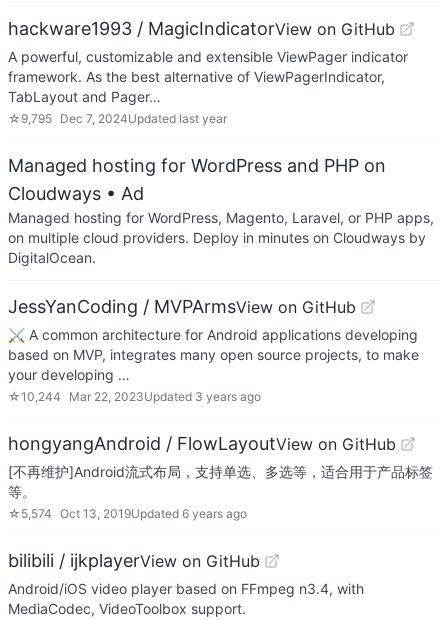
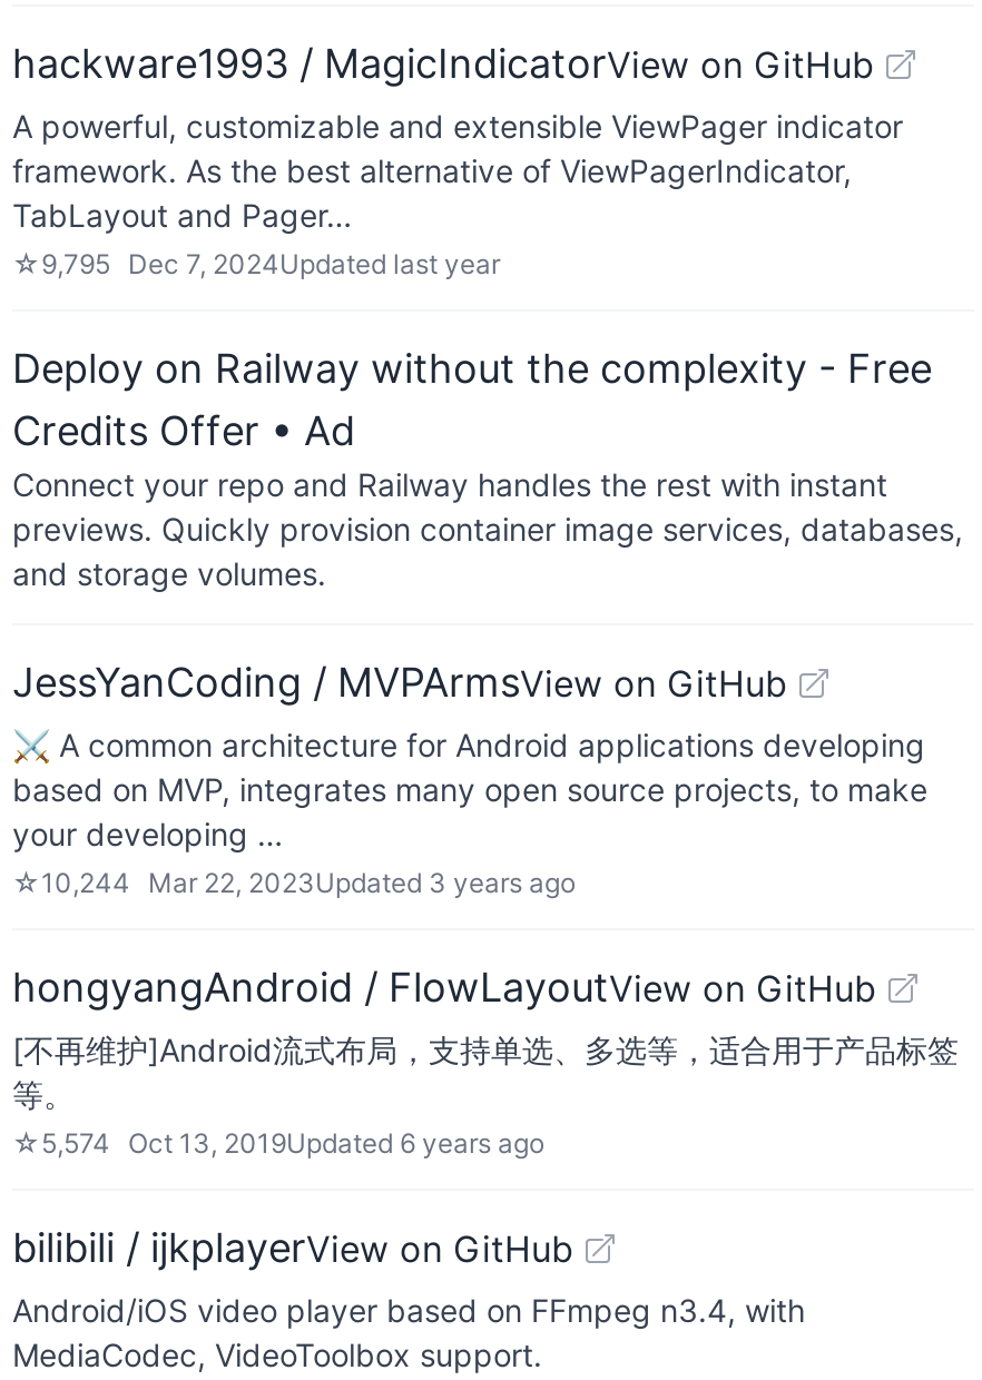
[8,155,434,266] Managed hosting for WordPress and PHP on | Cloudways • Ad | Managed hosting for WordPress, Magento, Laravel, or PHP apps, | on multiple cloud providers. Deploy in minutes on Cloudways by | DigitalOcean. -> [12,345,963,592] Deploy on Railway without the complexity - Free | Credits Offer • Ad | Connect your repo and Railway handles the rest with instant | previews. Quickly provision container image services, databases, | and storage volumes.

